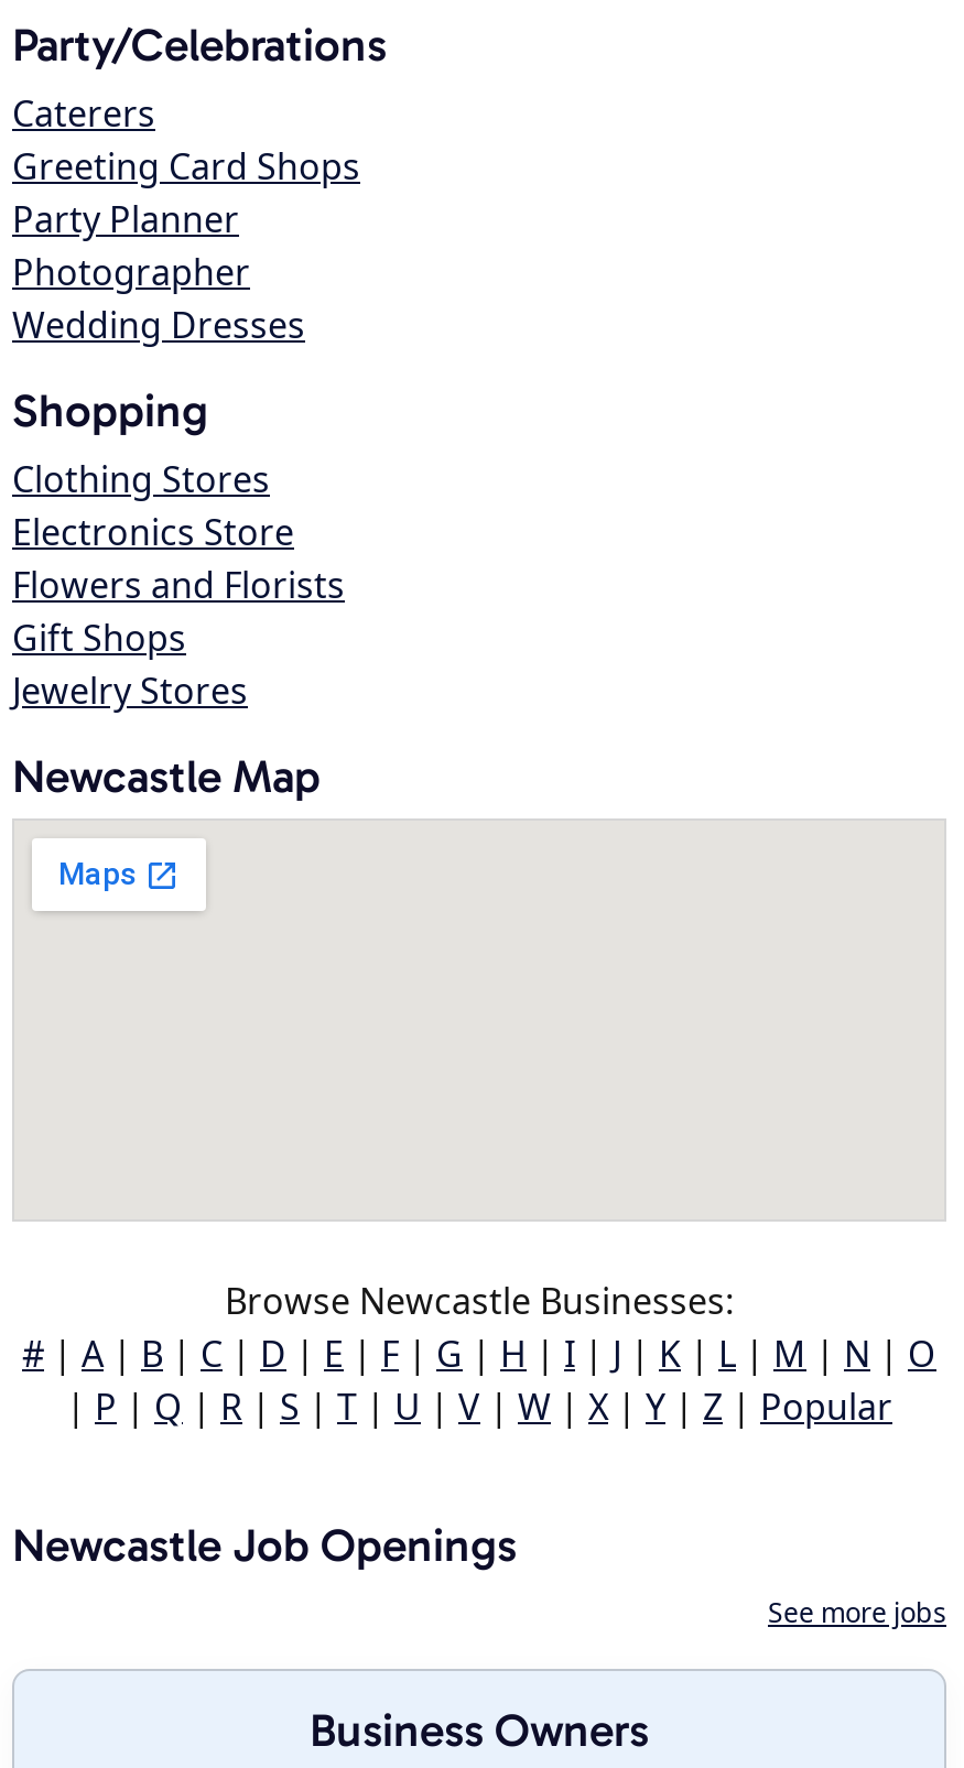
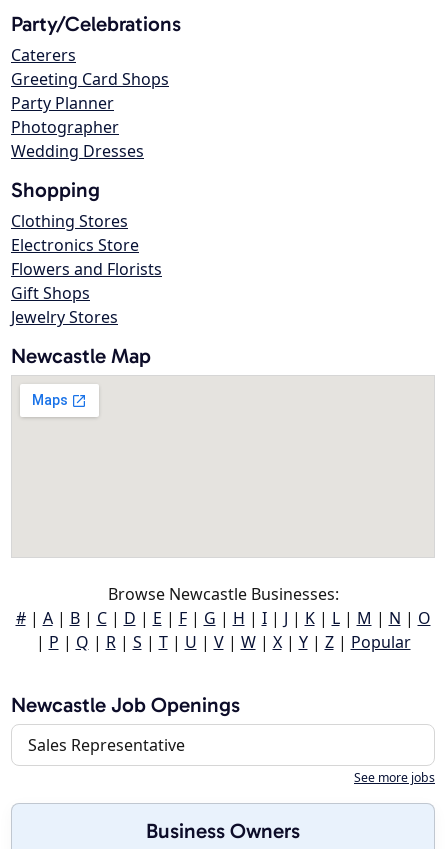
none -> [28,734,185,756] Sales Representative

